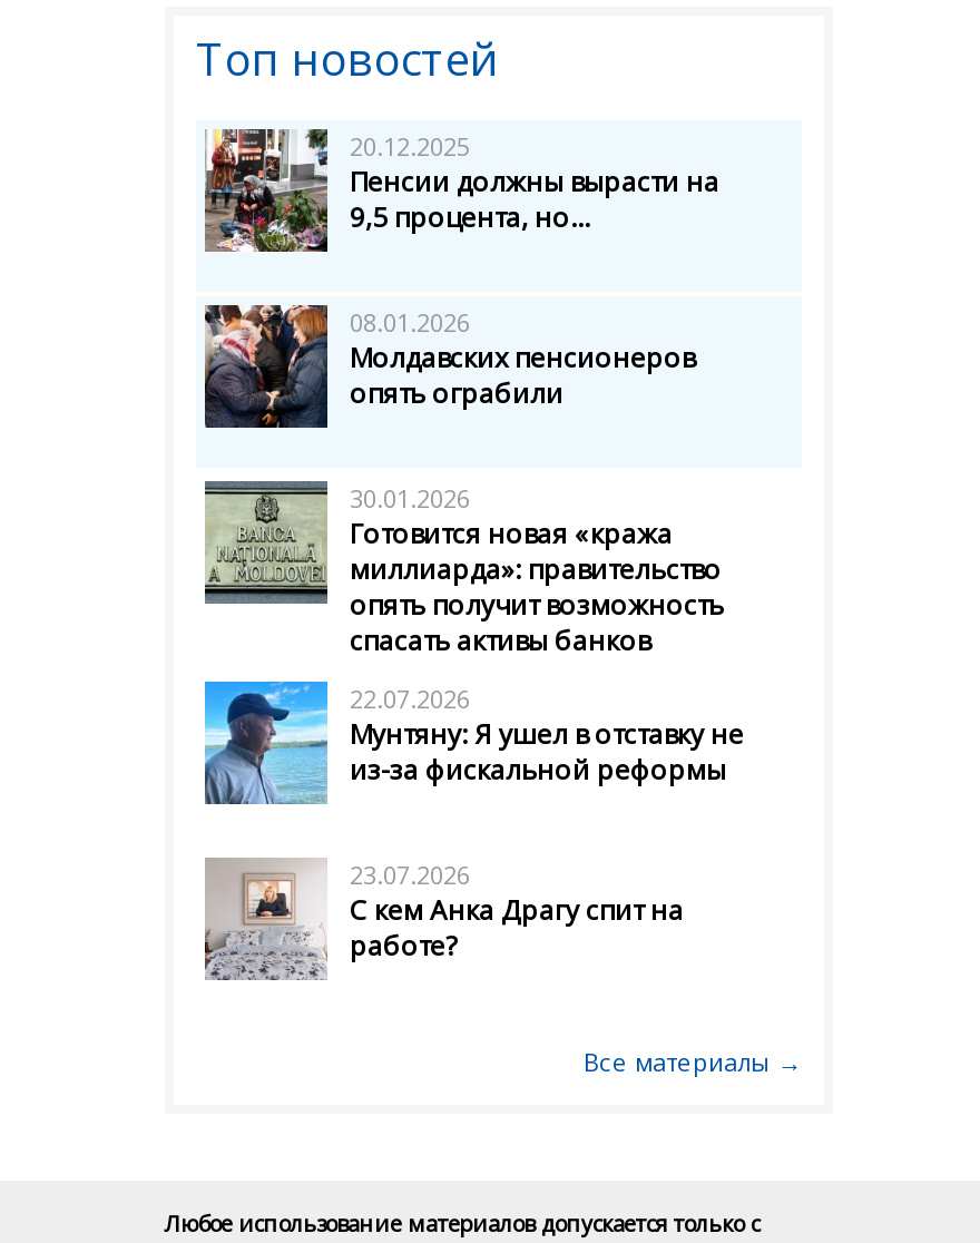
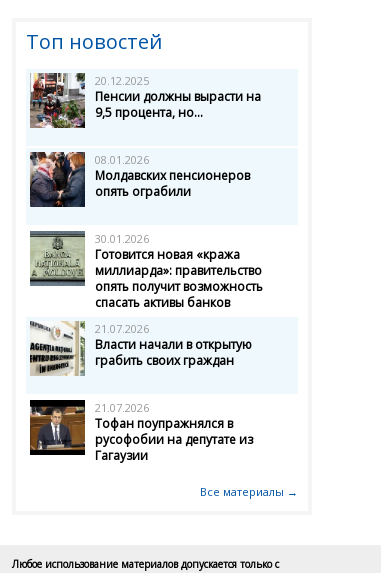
[203,679,744,806] [image] | 22.07.2026 | Мунтяну: Я ушел в отставку не | из-за фискальной реформы -> [29,320,252,376] [image] | 21.07.2026 | Власти начали в открытую | грабить своих граждан
[203,857,684,982] [image] | 23.07.2026 | С кем Анка Драгу спит на | работе? -> [29,399,253,464] [image] | 21.07.2026 | Тофан поупражнялся в | русофобии на депутате из | Гагаузии

